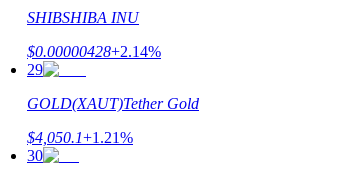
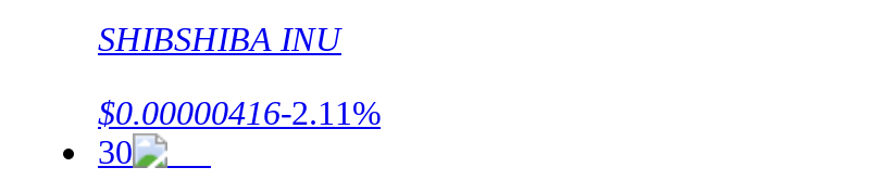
[27,42,199,145] $0.00000428+2.14% | 29 | GOLD(XAUT)Tether Gold | $4,050.1 + 1.21% -> [98,93,381,130] $0.00000416-2.11%

